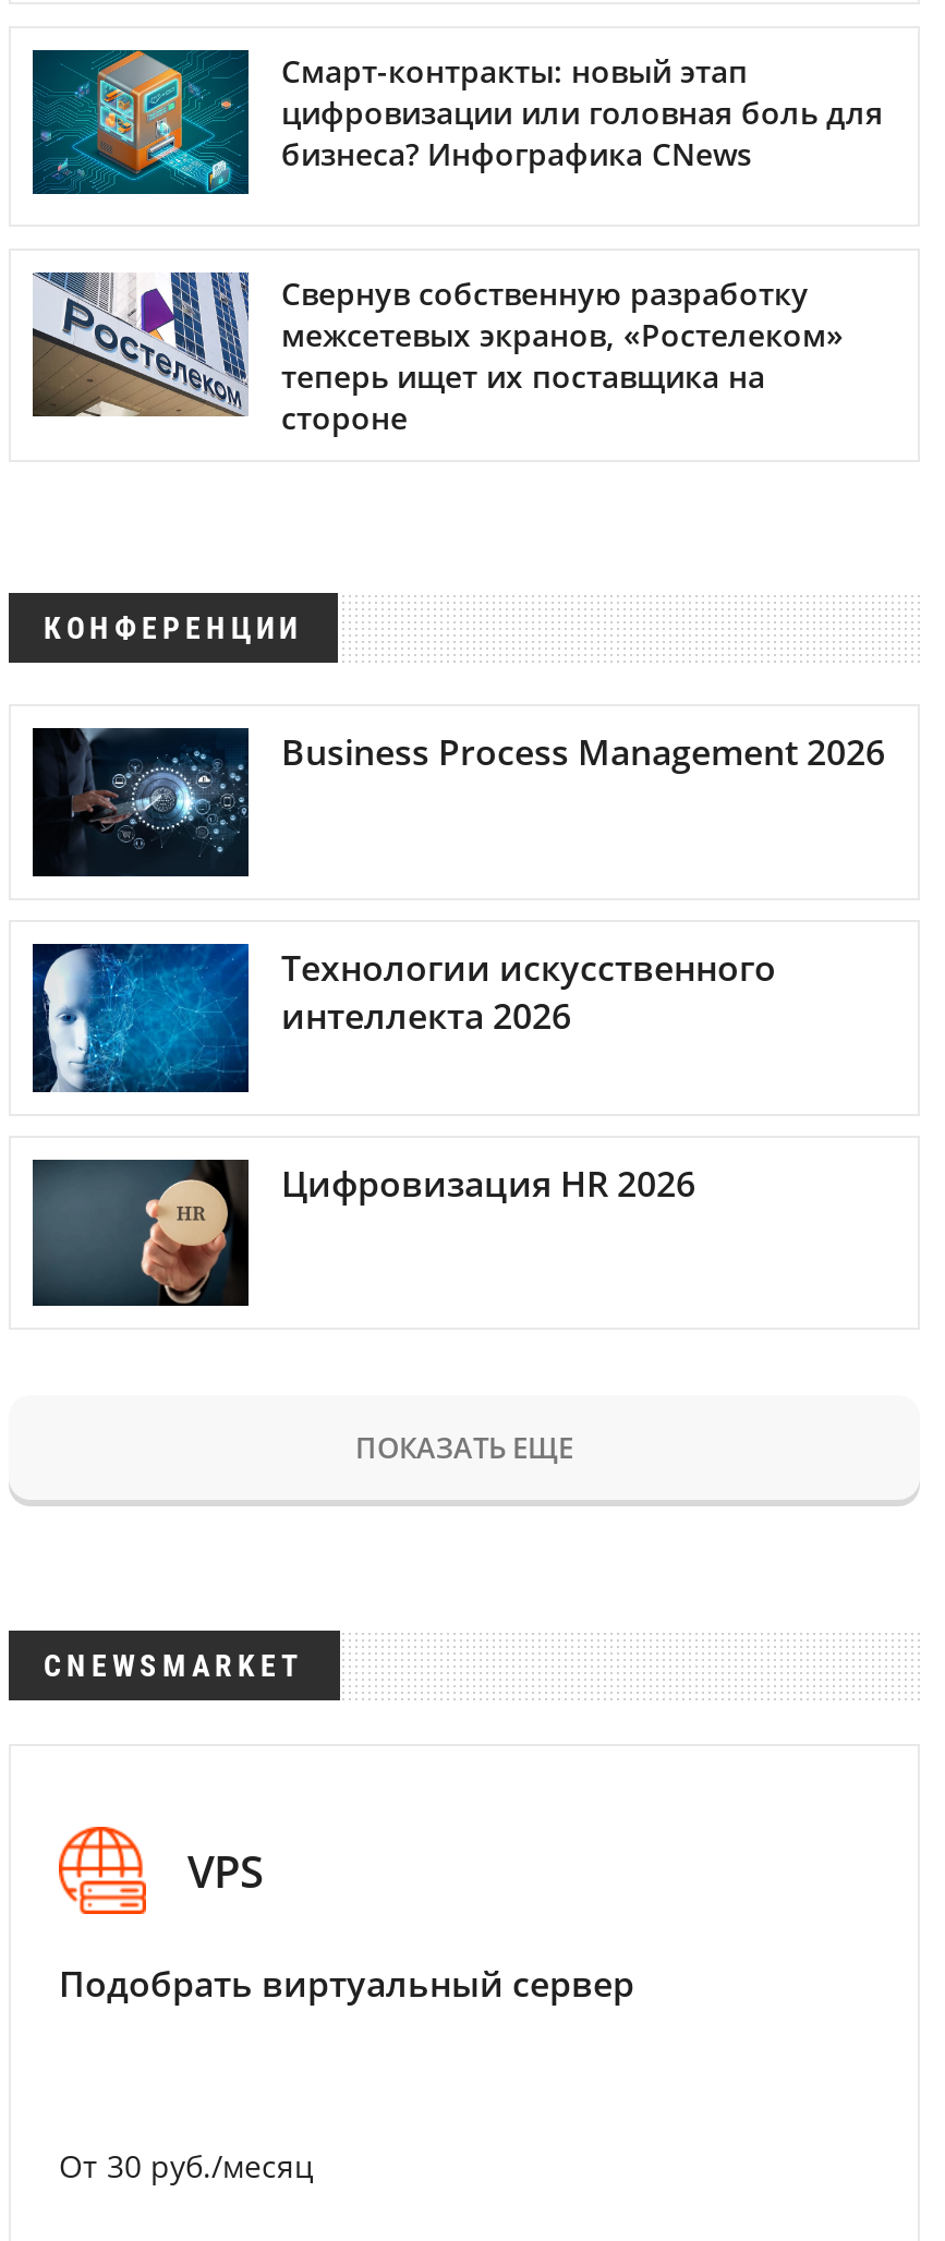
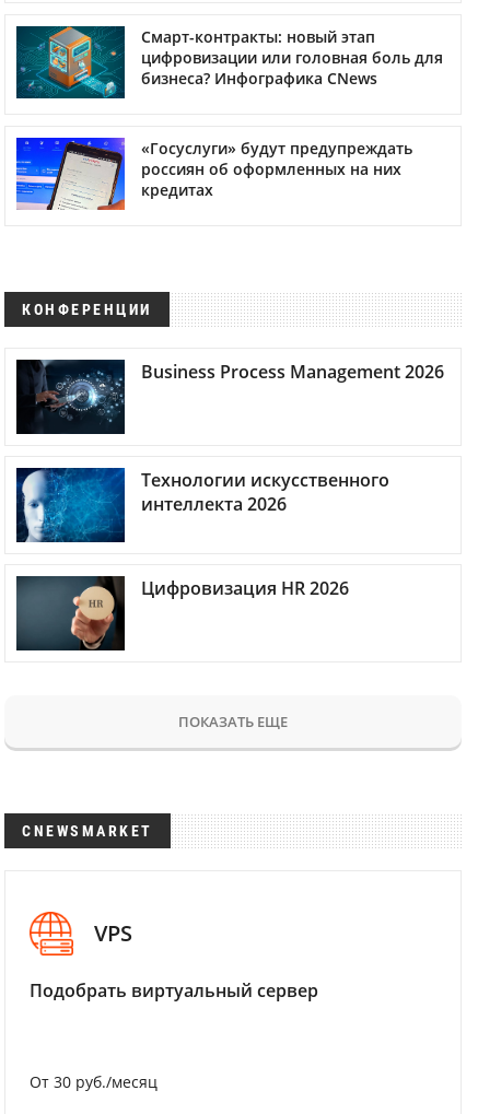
[31,270,844,438] [image] | Свернув собственную разработку | межсетевых экранов, «Ростелеком» | теперь ищет их поставщика на | стороне -> [15,137,412,211] [image] | «Госуслуги» будут предупреждать | россиян об оформленных на них | кредитах

